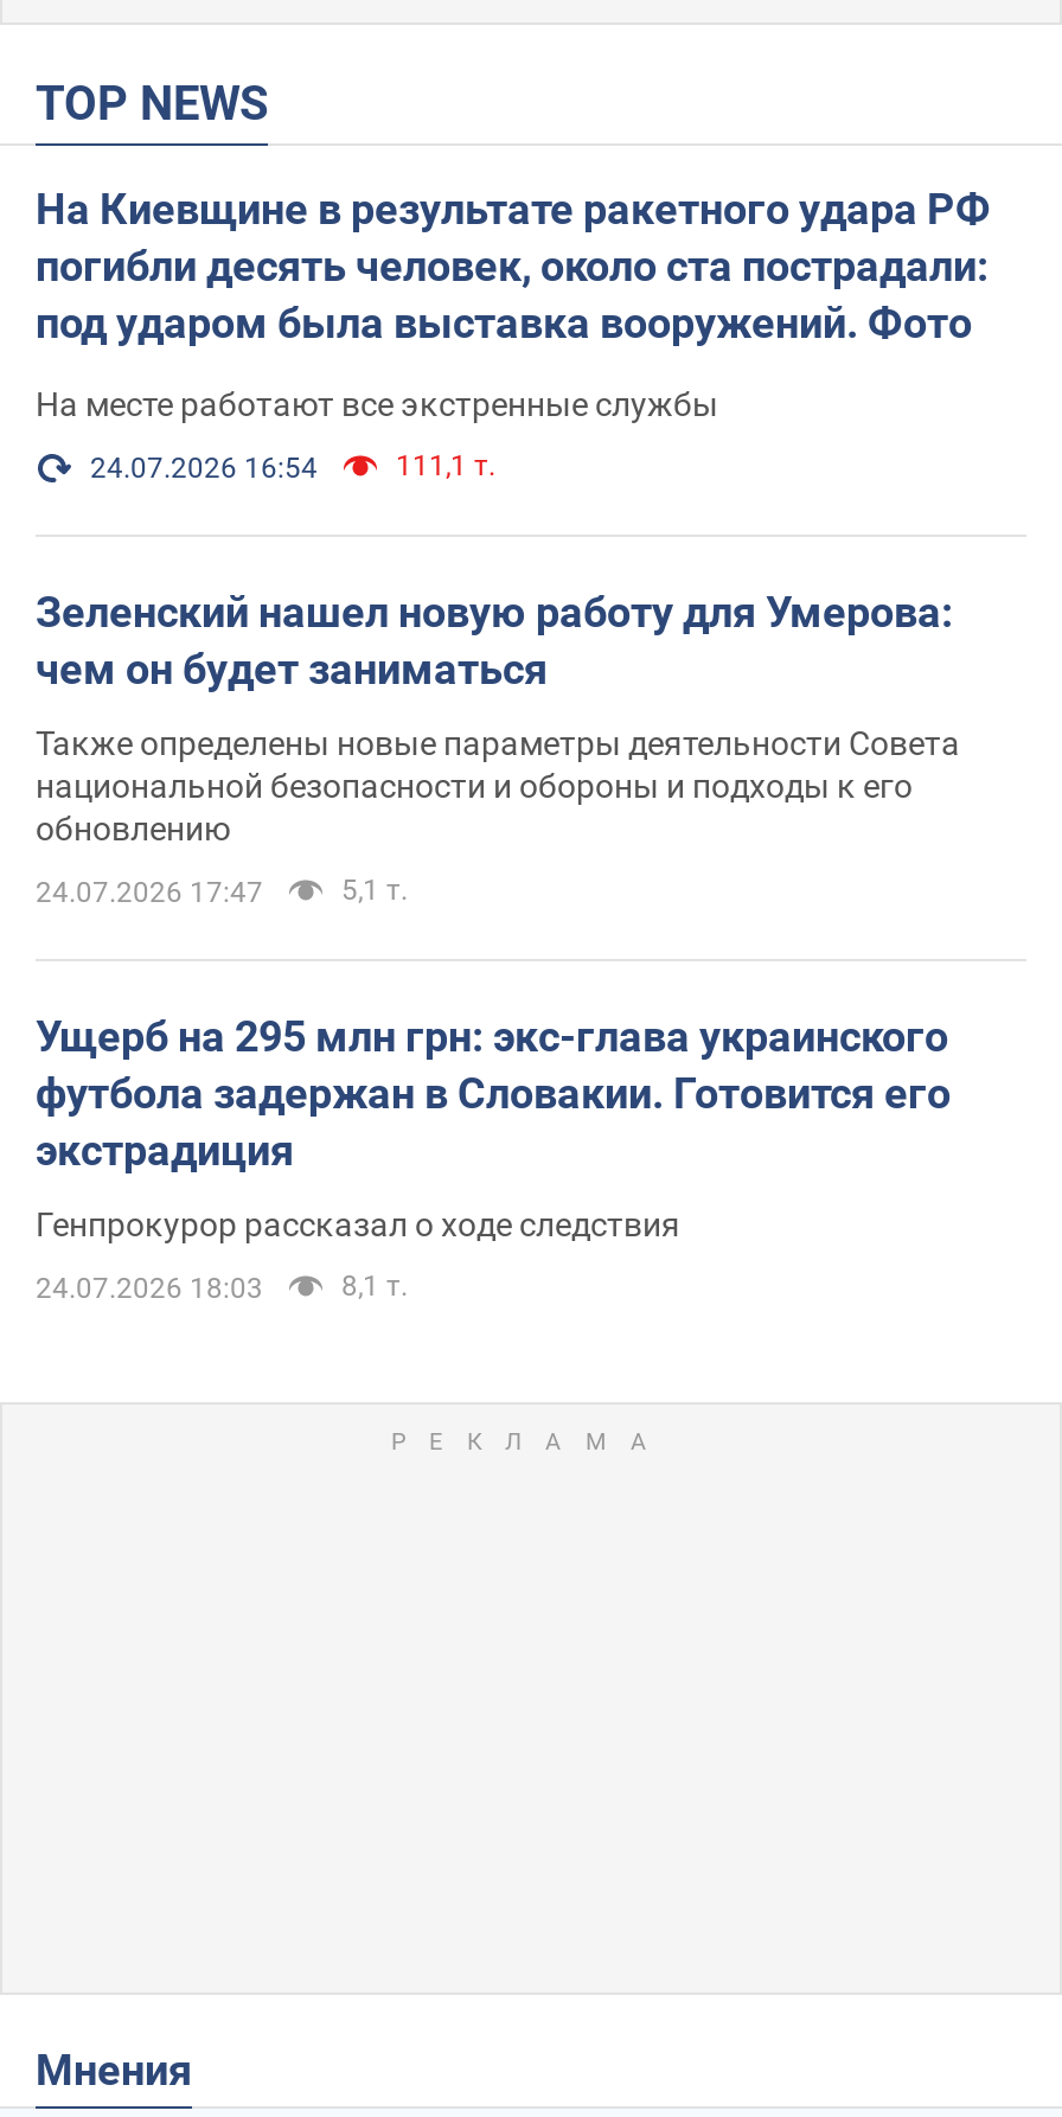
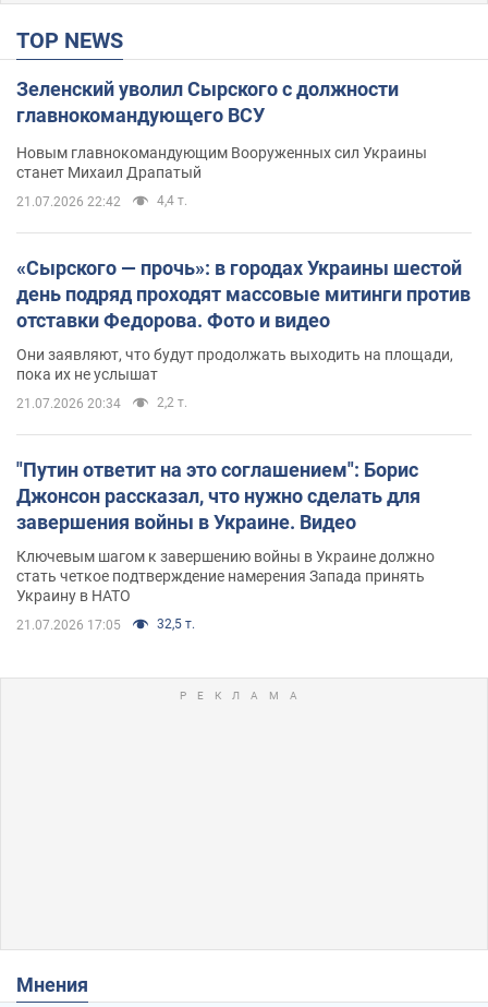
[36,183,991,347] На Киевщине в результате ракетного удара РФ | погибли десять человек, около ста пострадали: | под ударом была выставка вооружений. Фото -> [16,77,399,126] Зеленский уволил Сырского с должности | главнокомандующего ВСУ
[36,385,718,422] На месте работают все экстренные службы -> [16,144,427,181] Новым главнокомандующим Вооруженных сил Украины | станет Михаил Драпатый
[90,449,495,484] 24.07.2026 16:54 | 111,1 т. -> [16,193,187,209] 21.07.2026 22:42 | 4,4 т.
[36,586,953,693] Зеленский нашел новую работу для Умерова: | чем он будет заниматься -> [16,256,471,331] «Сырского — прочь»: в городах Украины шестой | день подряд проходят массовые митинги против | отставки Федорова. Фото и видео
[36,724,960,847] Также определены новые параметры деятельности Совета | национальной безопасности и обороны и подходы к его | обновлению -> [16,346,453,383] Они заявляют, что будут продолжать выходить на площади, | пока их не услышат
[36,873,408,908] 24.07.2026 17:47 | 5,1 т. -> [16,395,187,411] 21.07.2026 20:34 | 2,2 т.
[36,1010,951,1174] Ущерб на 295 млн грн: экс-глава украинского | футбола задержан в Словакии. Готовится его | экстрадиция -> [16,458,420,533] "Путин ответит на это соглашением": Борис | Джонсон рассказал, что нужно сделать для | завершения войны в Украине. Видео
[36,1205,680,1243] Генпрокурор рассказал о ходе следствия -> [16,547,435,604] Ключевым шагом к завершению войны в Украине должно | стать четкое подтверждение намерения Запада принять | Украину в НАТО
[36,1269,408,1304] 24.07.2026 18:03 | 8,1 т. -> [16,616,195,632] 21.07.2026 17:05 | 32,5 т.

